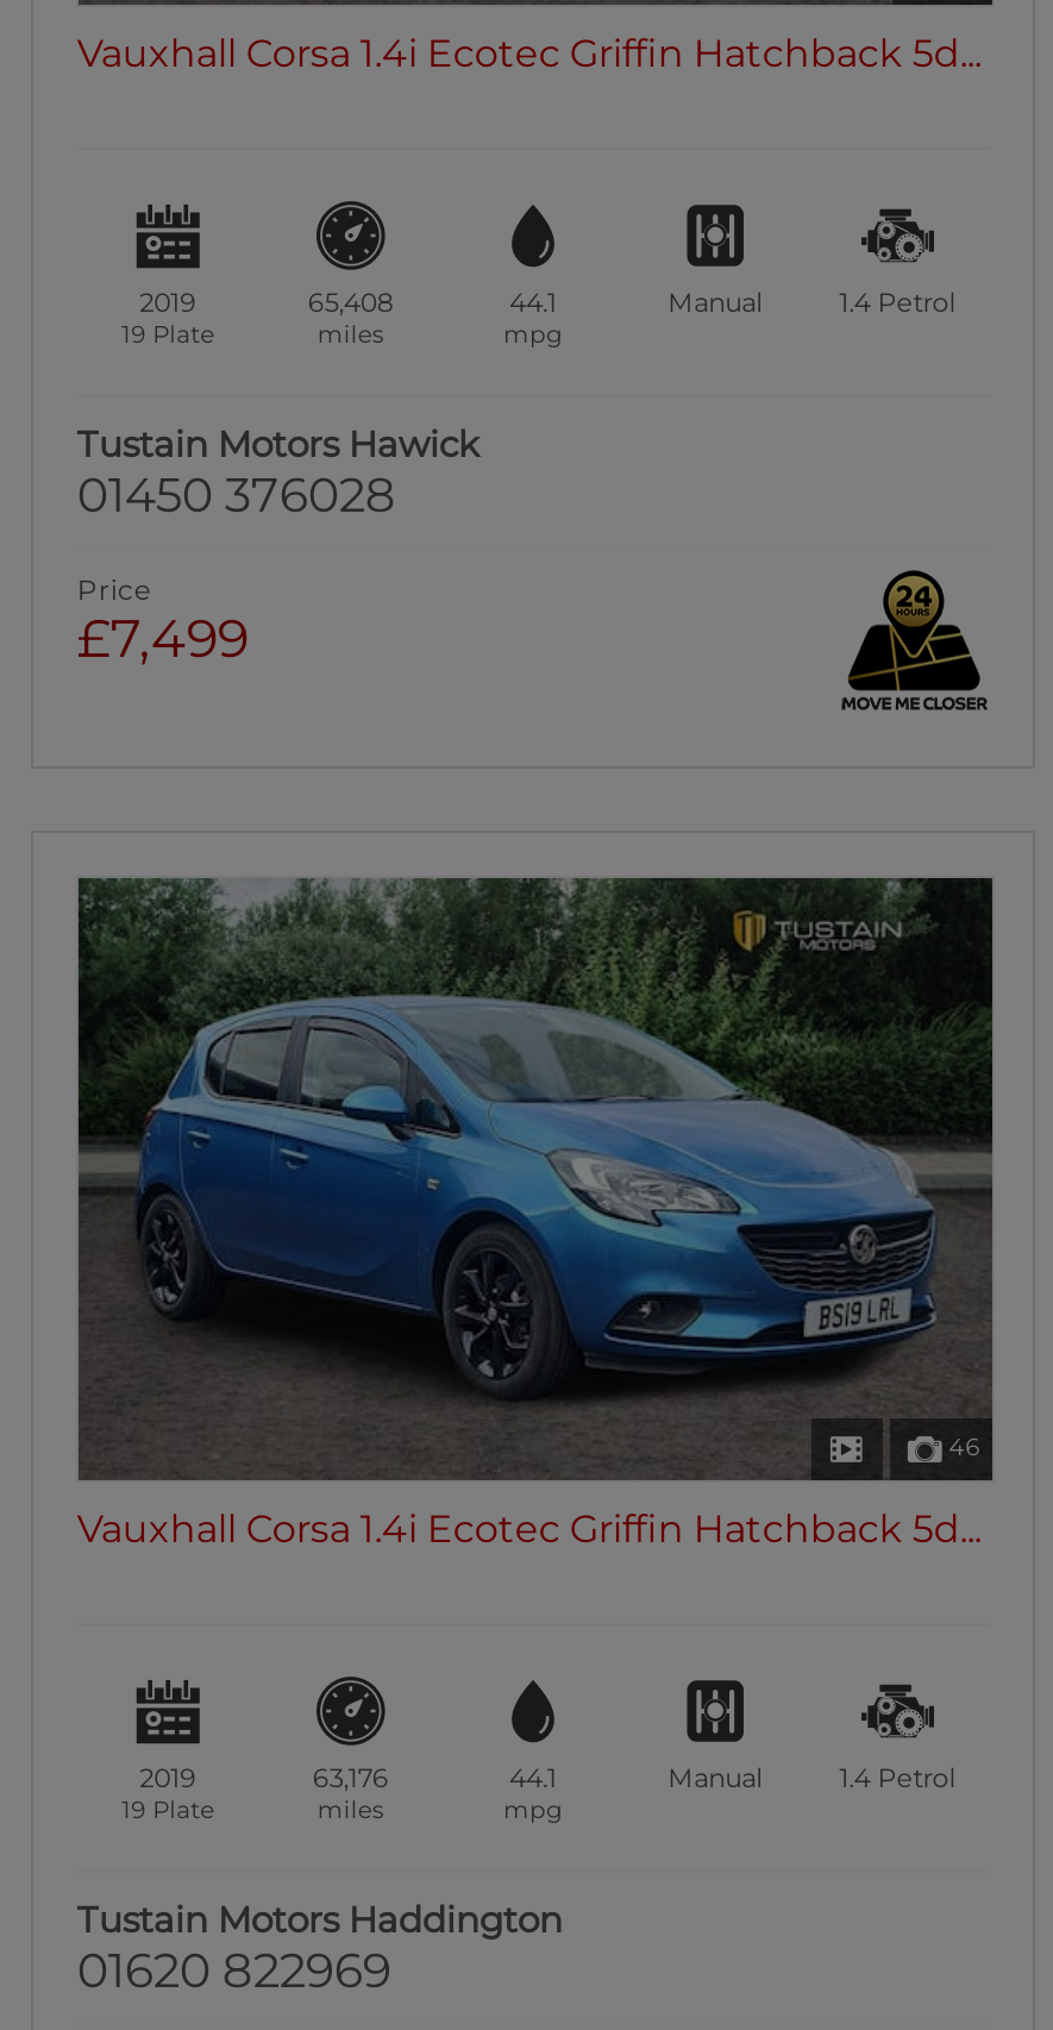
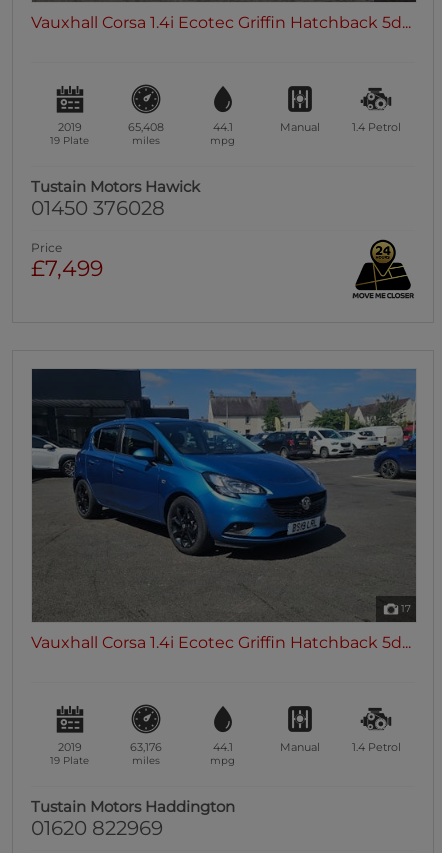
[76,876,995,1478] [image] | 46 -> [31,368,417,622] [image] | 17

